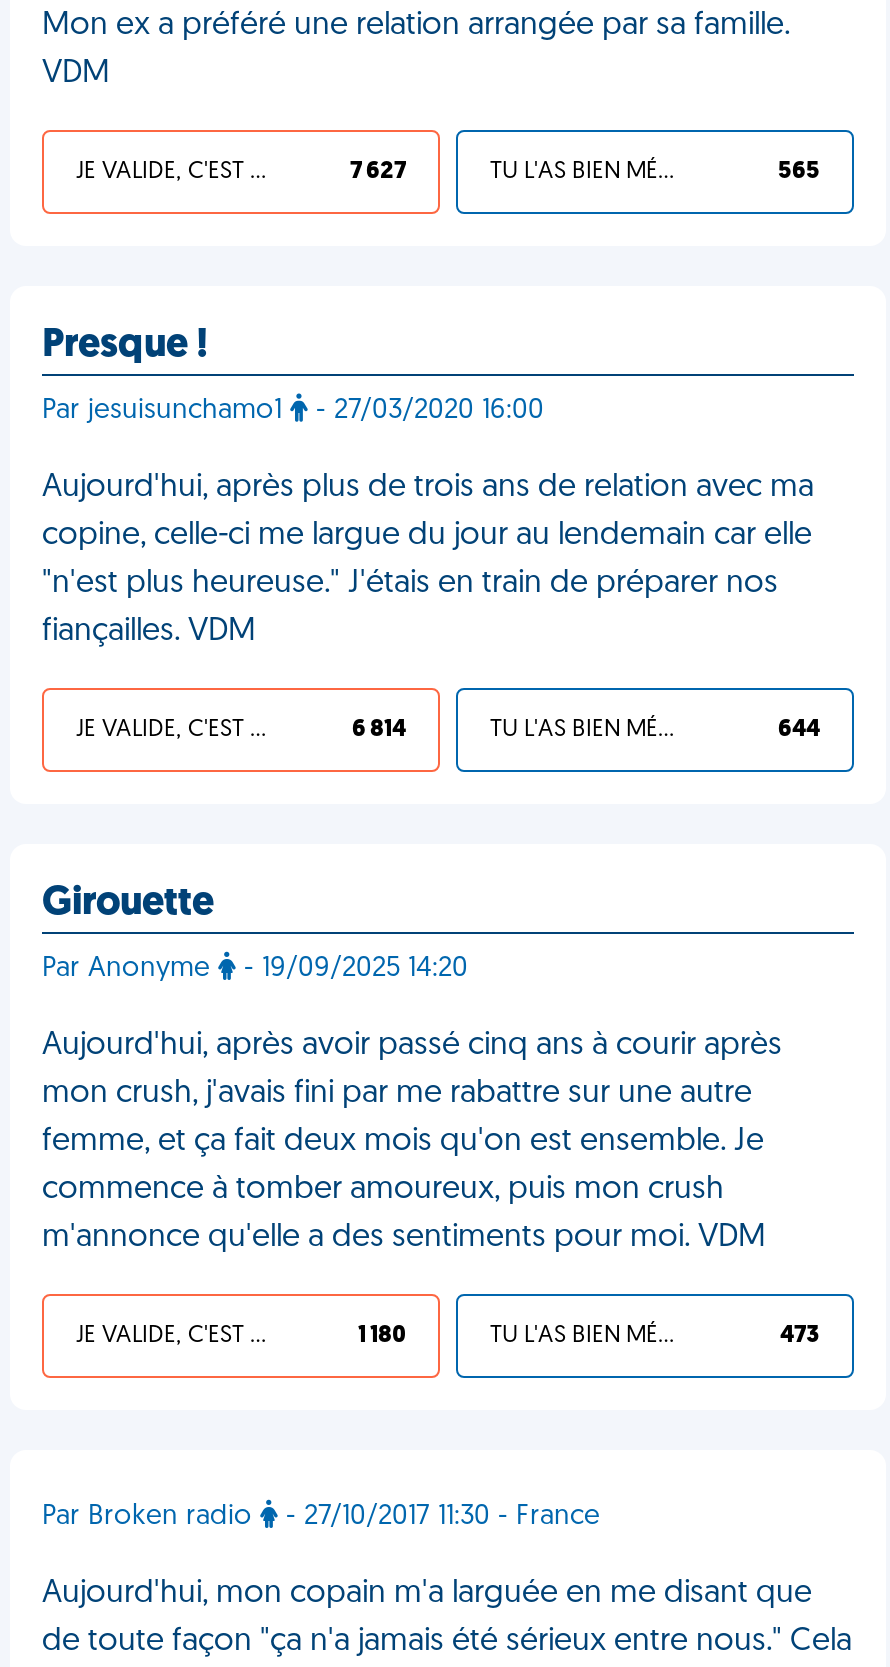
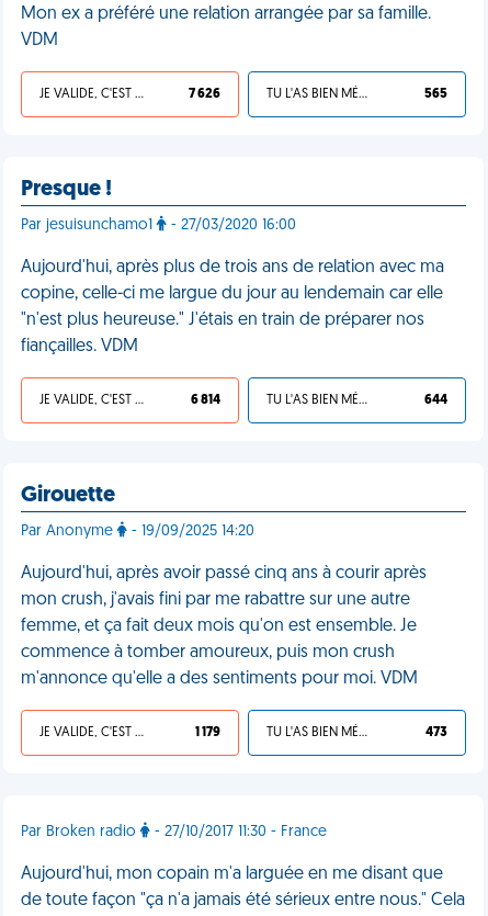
[350,160,406,184] 7 627 -> [189,88,220,101] 7 626
[358,1324,406,1348] 1 180 -> [195,726,220,739] 1 179

